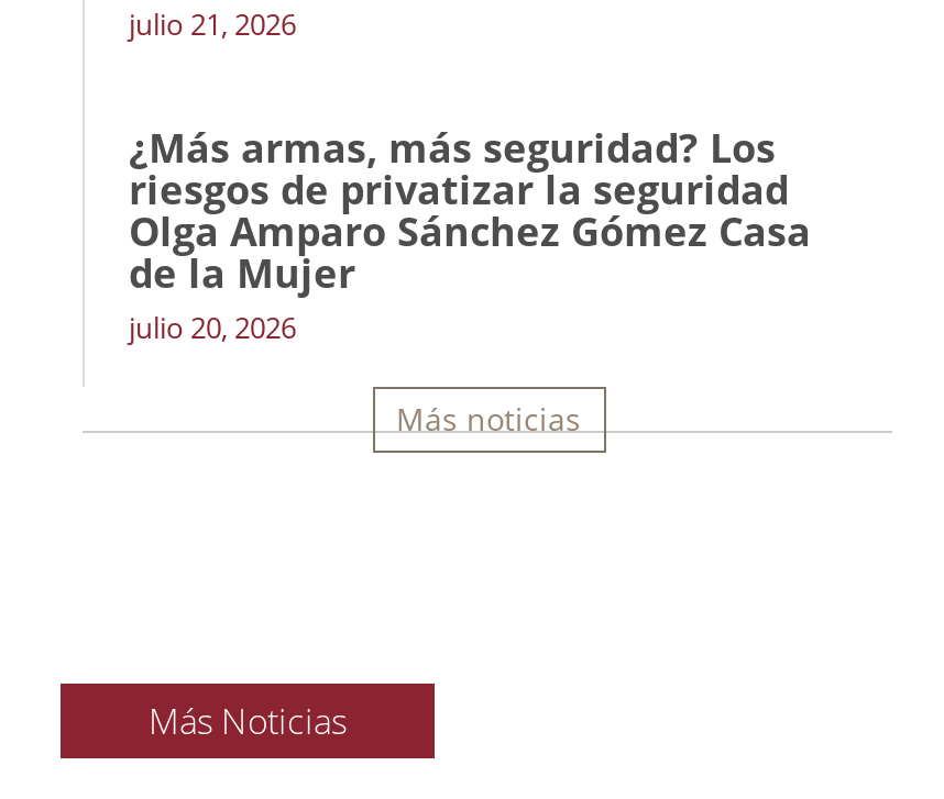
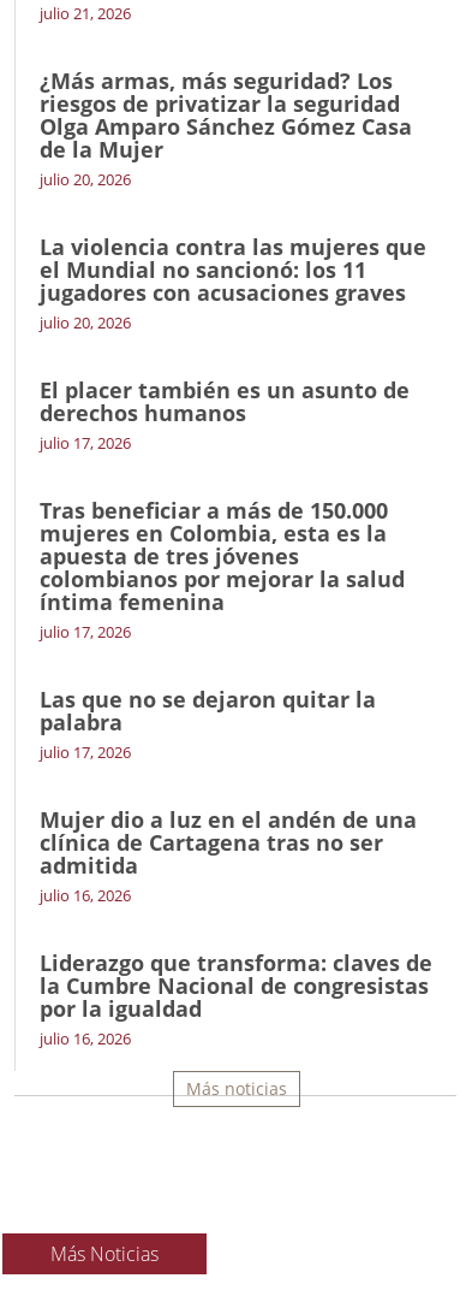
none -> [40,232,432,1049] La violencia contra las mujeres que | el Mundial no sancionó: los 11 | jugadores con acusaciones graves | julio 20, 2026 | El placer también es un asunto de | derechos humanos | julio 17, 2026 | Tras beneficiar a más de 150.000 | mujeres en Colombia, esta es la | apuesta de tres jóvenes | colombianos por mejorar la salud | íntima femenina | julio 17, 2026 | Las que no se dejaron quitar la | palabra | julio 17, 2026 | Mujer dio a luz en el andén de una | clínica de Cartagena tras no ser | admitida | julio 16, 2026 | Liderazgo que transforma: claves de | la Cumbre Nacional de congresistas | por la igualdad | julio 16, 2026

